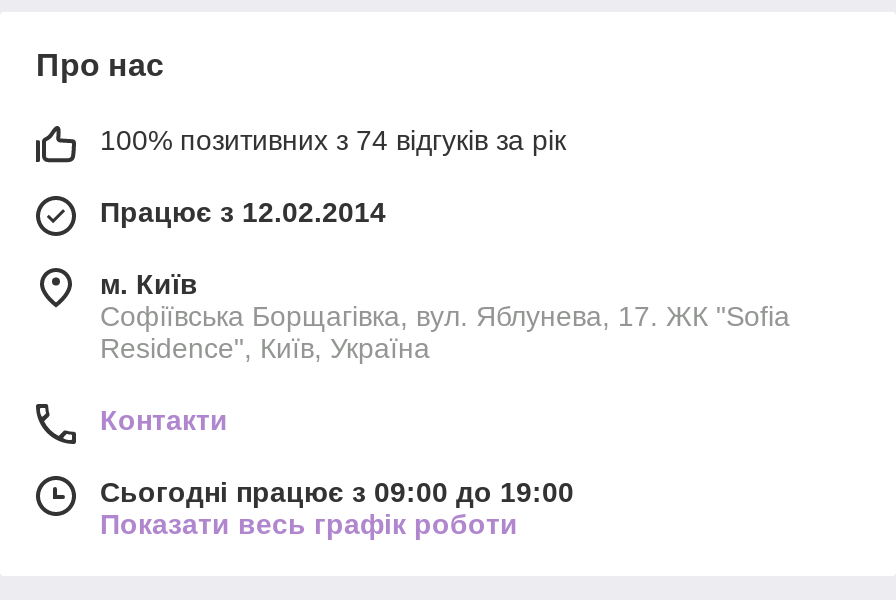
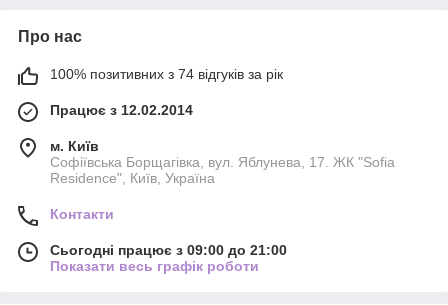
[100,475,574,507] Сьогодні працює з 09:00 до 19:00 -> [50,241,287,257] Сьогодні працює з 09:00 до 21:00

